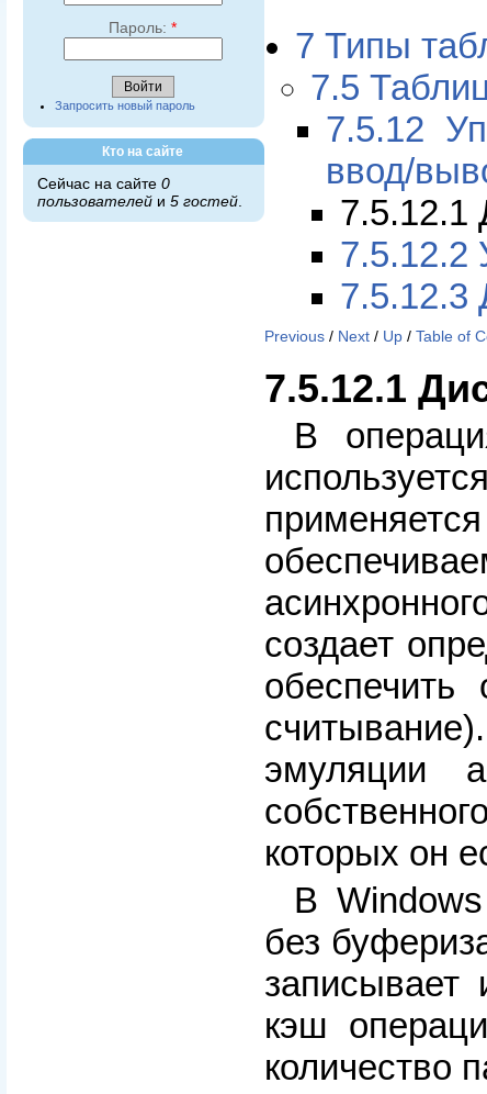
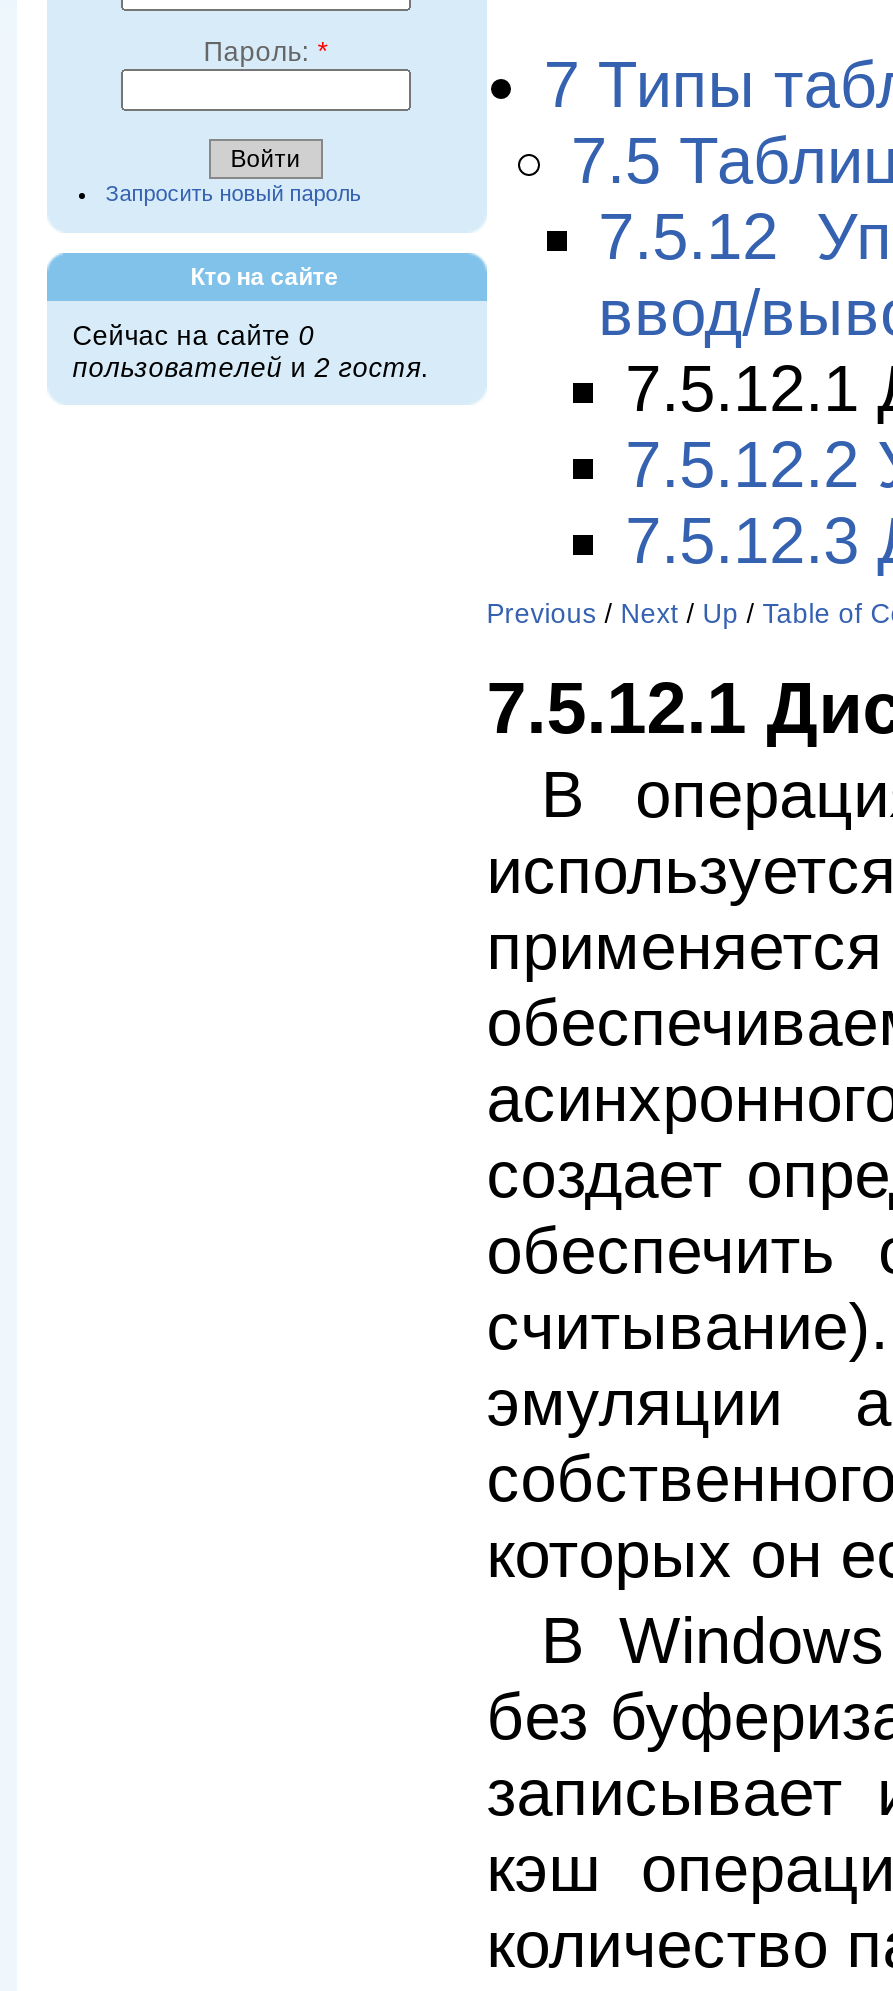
[37,193,242,210] пользователей и 5 гостей. -> [73,353,429,383] пользователей и 2 гостя.

